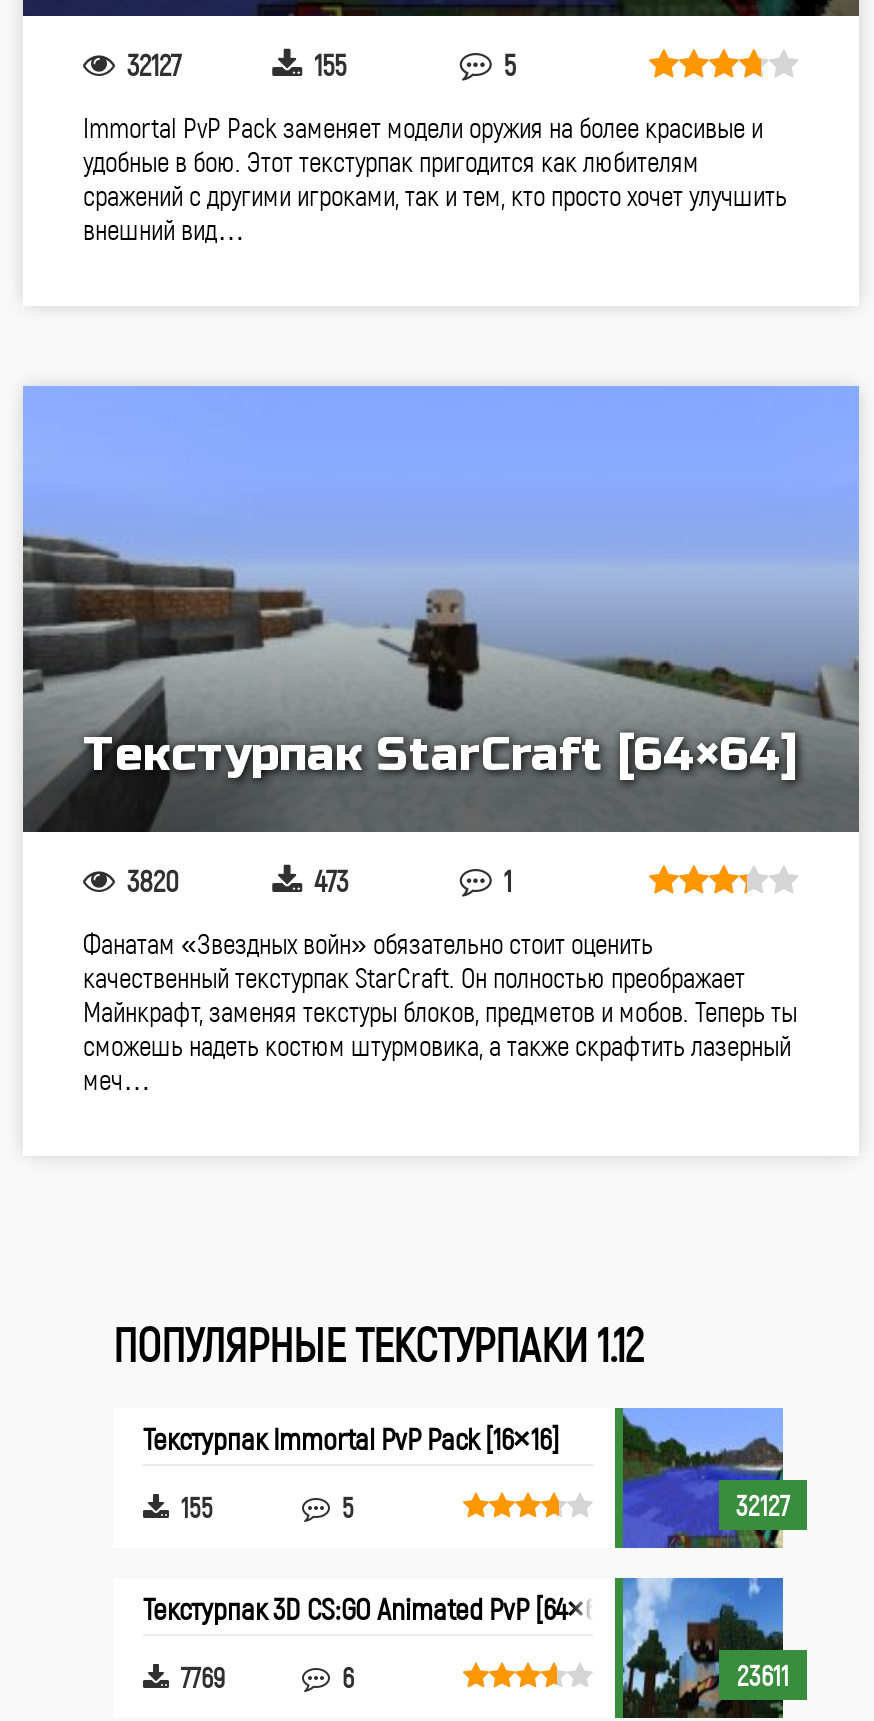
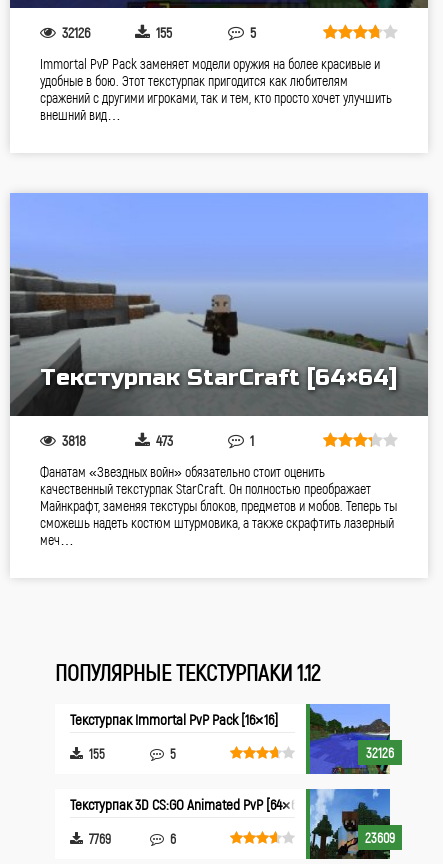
[127,46,181,82] 32127 -> [62,23,90,41] 32126
[127,862,179,898] 3820 -> [62,431,86,449] 3818
[736,1488,790,1522] 32127 -> [366,744,394,761] 32126
[737,1658,789,1692] 23611 -> [365,829,395,846] 23609

